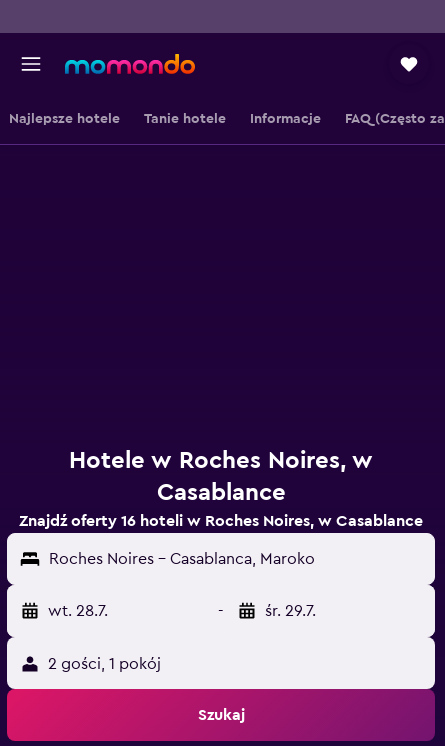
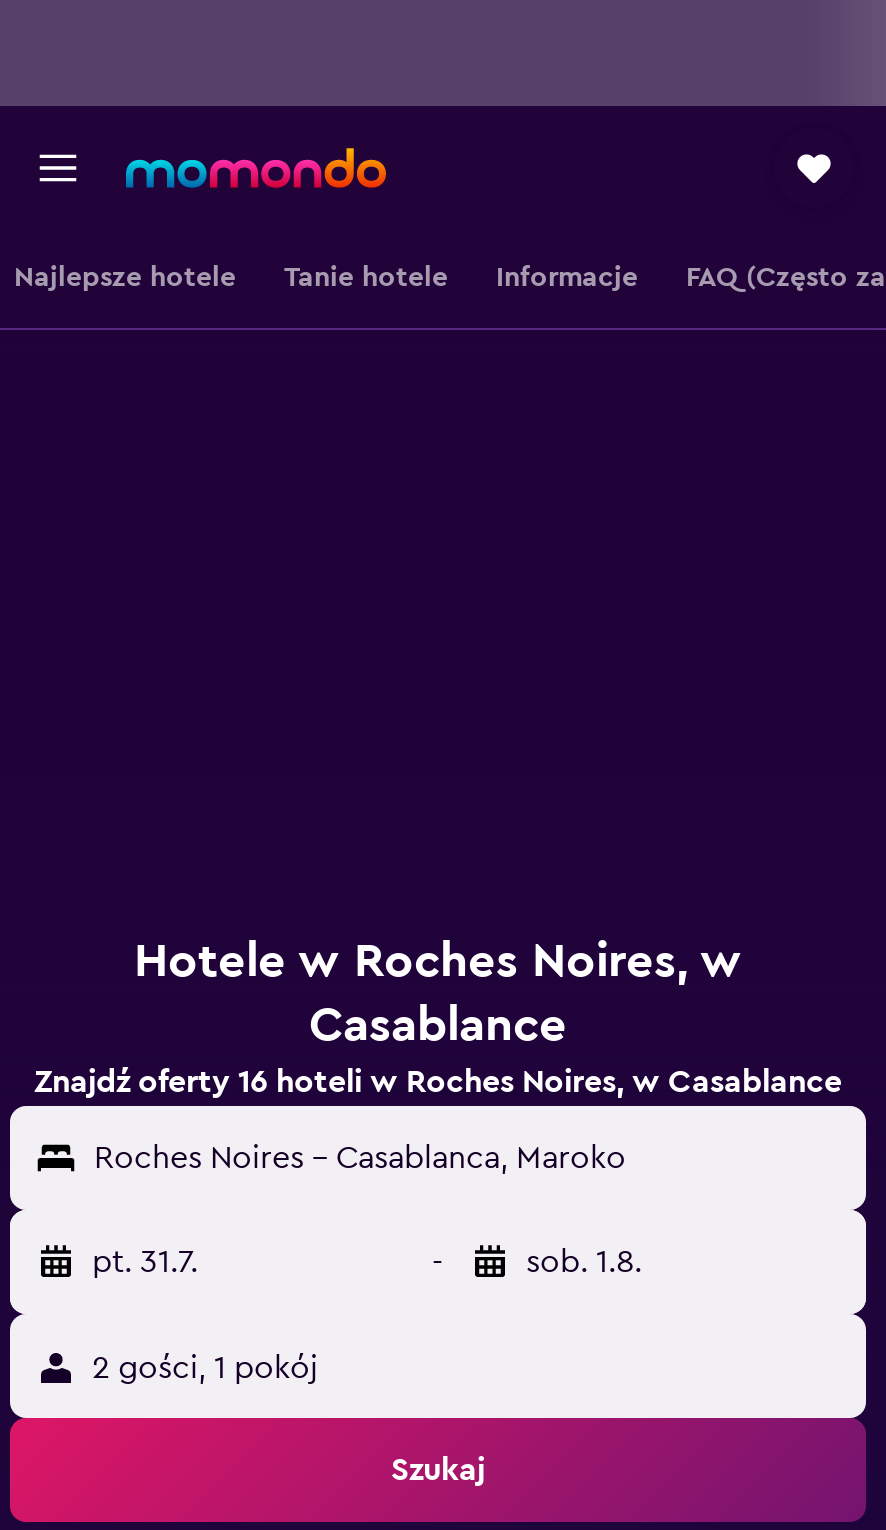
[48,603,108,619] wt. 28.7. -> [92,1246,198,1278] pt. 31.7.
[265,603,316,619] śr. 29.7. -> [526,1246,642,1278] sob. 1.8.

